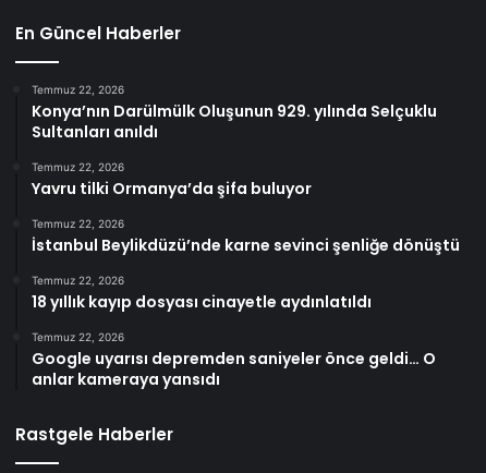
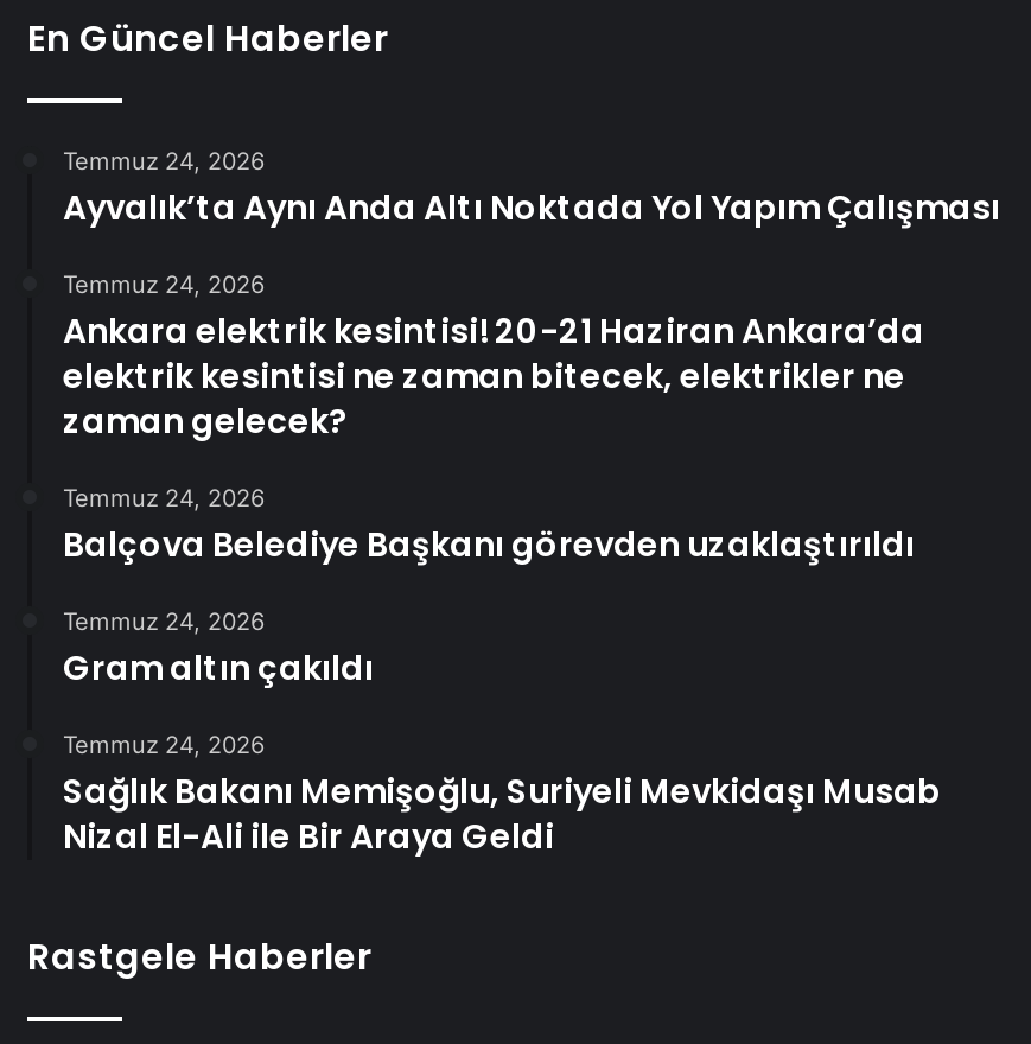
[32,82,437,142] Temmuz 22, 2026 | Konya’nın Darülmülk Oluşunun 929. yılında Selçuklu | Sultanları anıldı -> [63,145,1000,230] Temmuz 24, 2026 | Ayvalık’ta Aynı Anda Altı Noktada Yol Yapım Çalışması
[32,160,312,199] Temmuz 22, 2026 | Yavru tilki Ormanya’da şifa buluyor -> [63,268,924,444] Temmuz 24, 2026 | Ankara elektrik kesintisi! 20-21 Haziran Ankara’da | elektrik kesintisi ne zaman bitecek, elektrikler ne | zaman gelecek?
[32,216,460,256] Temmuz 22, 2026 | İstanbul Beylikdüzü’nde karne sevinci şenliğe dönüştü -> [63,482,915,567] Temmuz 24, 2026 | Balçova Belediye Başkanı görevden uzaklaştırıldı
[32,273,372,312] Temmuz 22, 2026 | 18 yıllık kayıp dosyası cinayetle aydınlatıldı -> [63,605,374,690] Temmuz 24, 2026 | Gram altın çakıldı
[32,330,436,390] Temmuz 22, 2026 | Google uyarısı depremden saniyeler önce geldi… O | anlar kameraya yansıdı -> [63,728,941,859] Temmuz 24, 2026 | Sağlık Bakanı Memişoğlu, Suriyeli Mevkidaşı Musab | Nizal El-Ali ile Bir Araya Geldi

